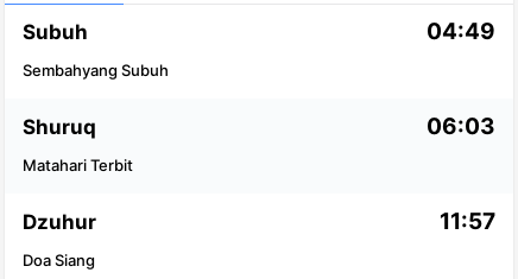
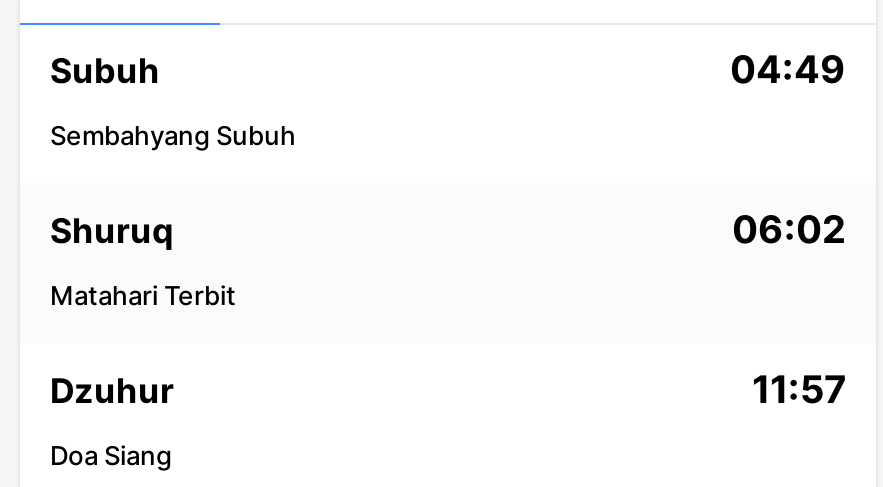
[427,113,495,140] 06:03 -> [732,207,846,253] 06:02

